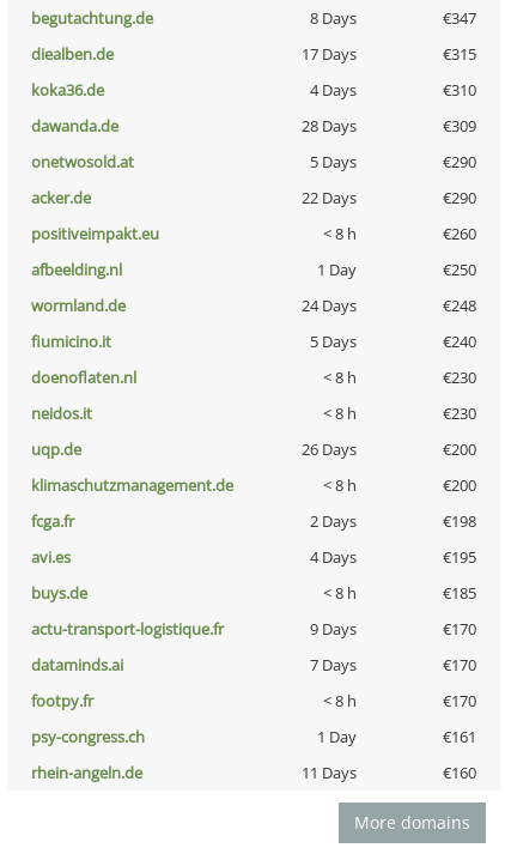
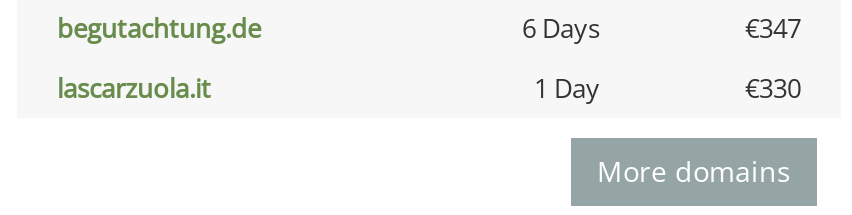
[309,7,356,29] 8 Days -> [522,10,600,46] 6 Days
[31,43,476,281] diealben.de | 17 Days | €315 | koka36.de | 4 Days | €310 | dawanda.de | 28 Days | €309 | onetwosold.at | 5 Days | €290 | acker.de | 22 Days | €290 | positiveimpakt.eu | < 8 h | €260 | afbeelding.nl -> [57,70,211,106] lascarzuola.it
[31,259,476,784] €250 | wormland.de | 24 Days | €248 | fiumicino.it | 5 Days | €240 | doenoflaten.nl | < 8 h | €230 | neidos.it | < 8 h | €230 | uqp.de | 26 Days | €200 | klimaschutzmanagement.de | < 8 h | €200 | fcga.fr | 2 Days | €198 | avi.es | 4 Days | €195 | buys.de | < 8 h | €185 | actu-transport-logistique.fr | 9 Days | €170 | dataminds.ai | 7 Days | €170 | footpy.fr | < 8 h | €170 | psy-congress.ch | 1 Day | €161 | rhein-angeln.de | 11 Days | €160 -> [745,70,801,106] €330

